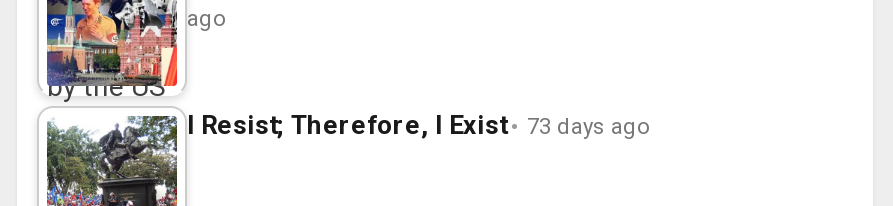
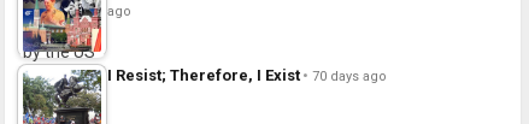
[187,110,651,140] I Resist; Therefore, I Exist 73 days ago -> [107,66,387,84] I Resist; Therefore, I Exist 70 days ago

